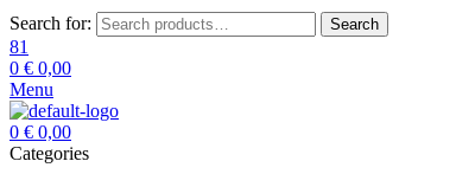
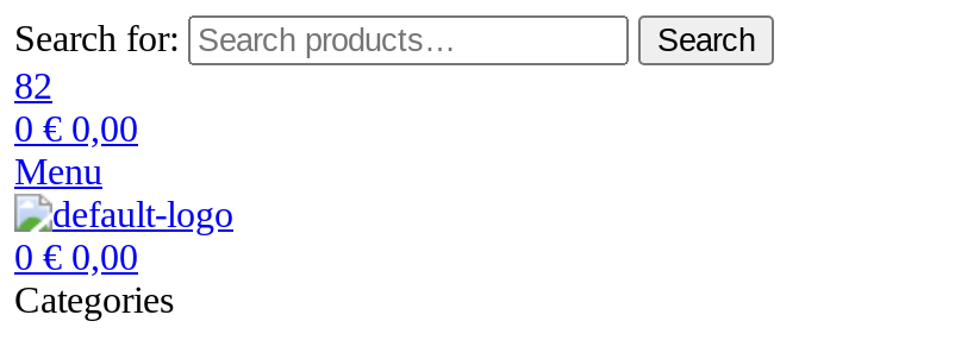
[9,37,28,57] 81 -> [14,65,52,106] 82

